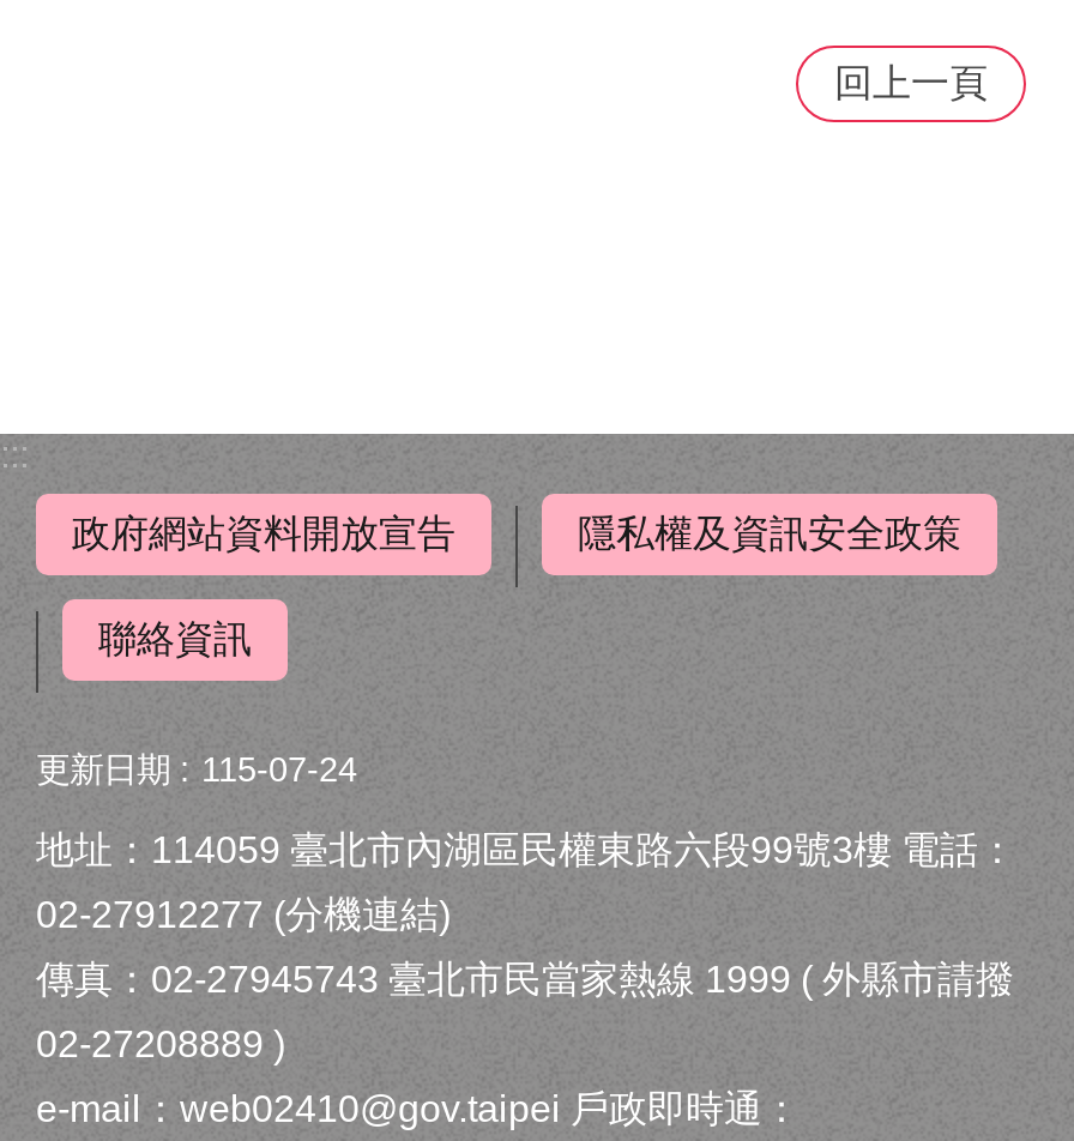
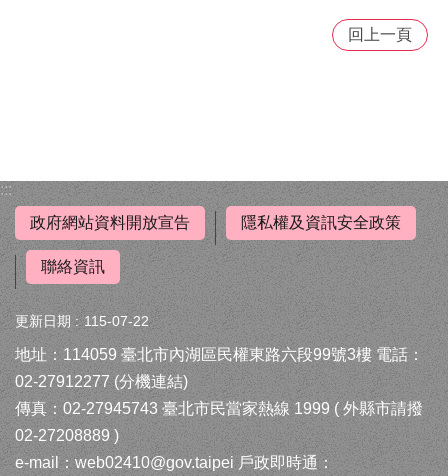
[36,751,357,789] 更新日期 115-07-24 -> [15,313,149,329] 更新日期 115-07-22

